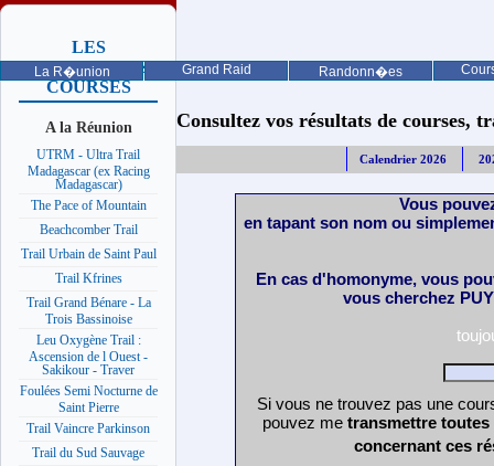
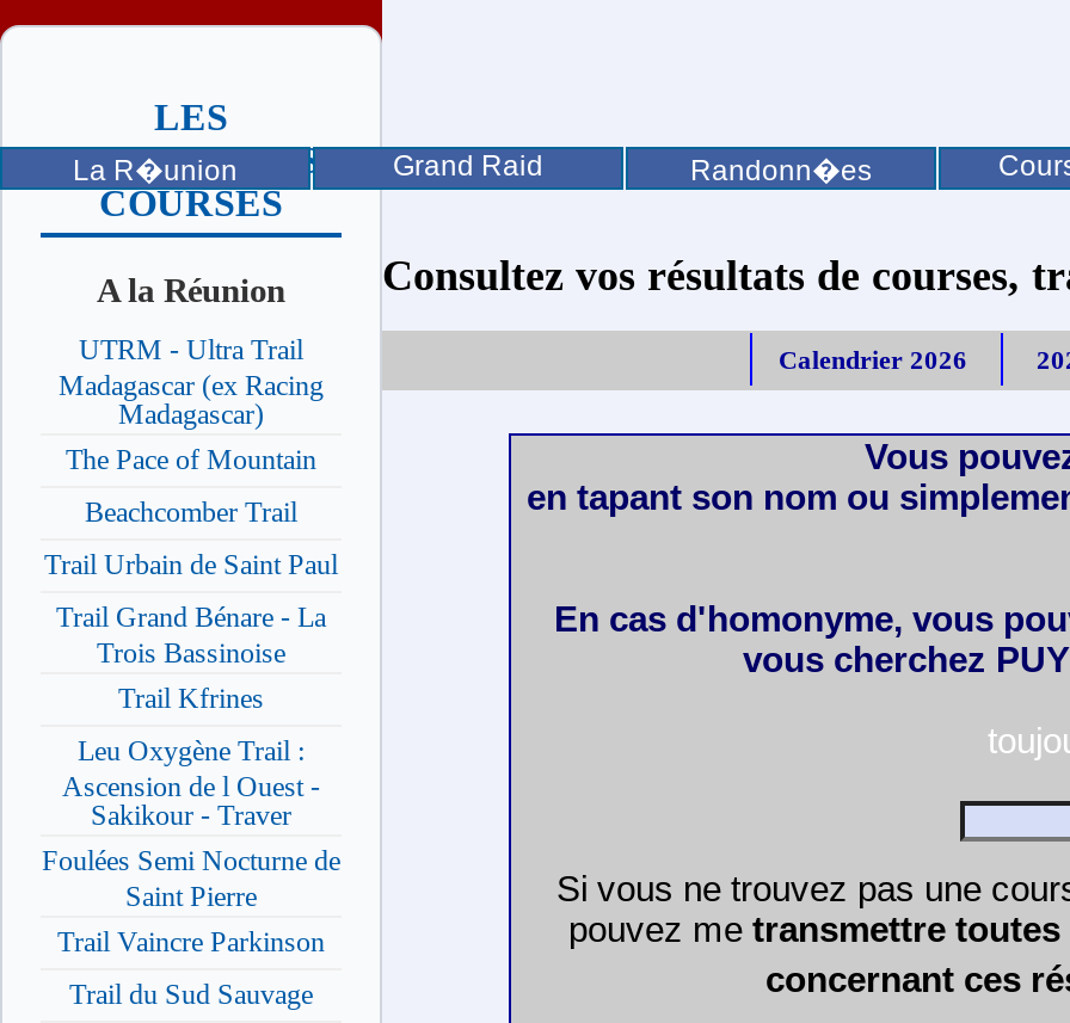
moved [55,271,122,286] -> [118,682,264,716]: Trail Kfrines
moved [26,295,151,325] -> [56,601,326,665]: Trail Grand Bénare - La | Trois Bassinoise

